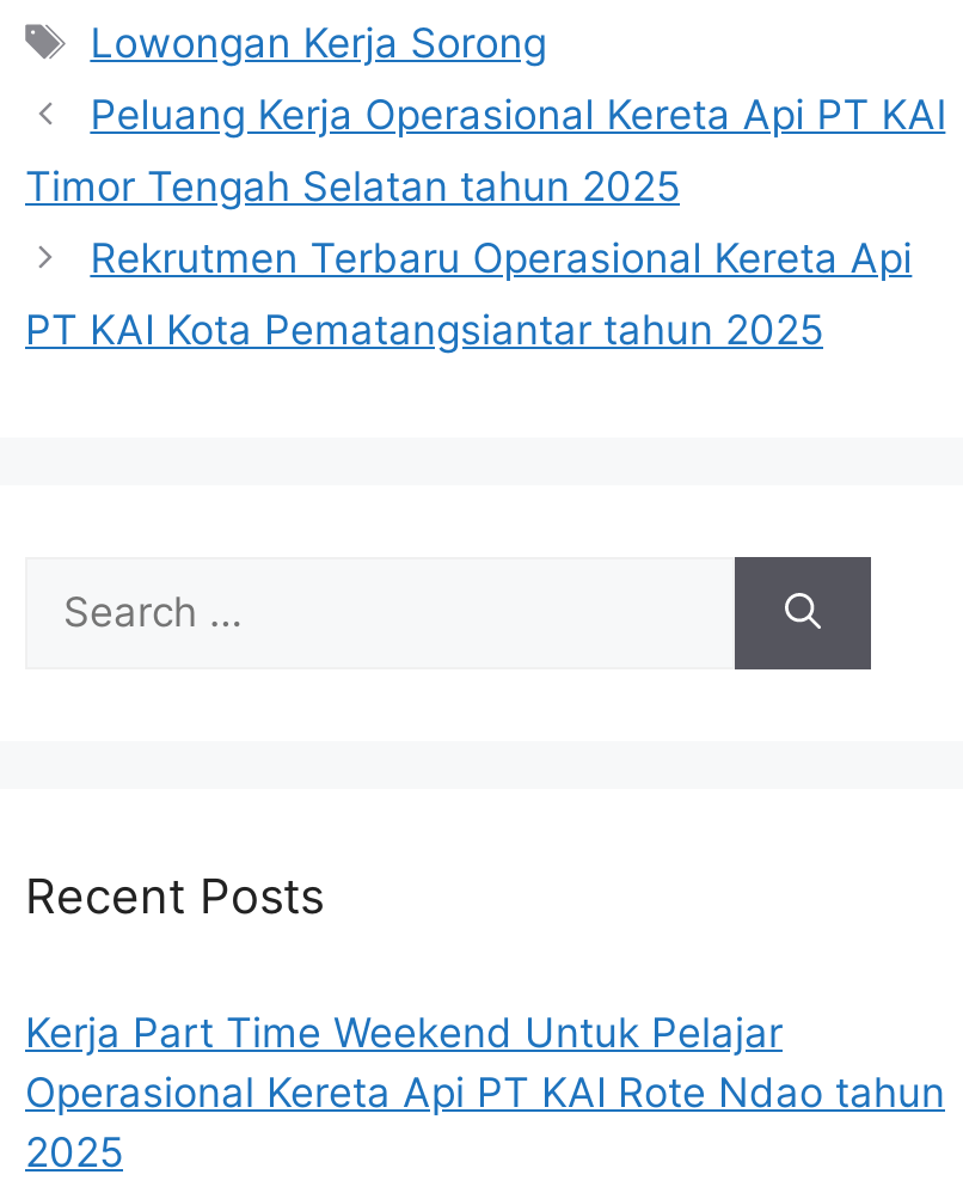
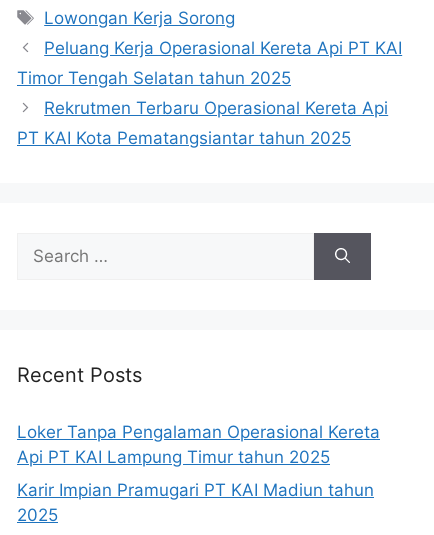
[25,1008,945,1116] Kerja Part Time Weekend Untuk Pelajar | Operasional Kereta Api PT KAI Rote Ndao tahun -> [17,422,380,500] Loker Tanpa Pengalaman Operasional Kereta | Api PT KAI Lampung Timur tahun 2025 | Karir Impian Pramugari PT KAI Madiun tahun

